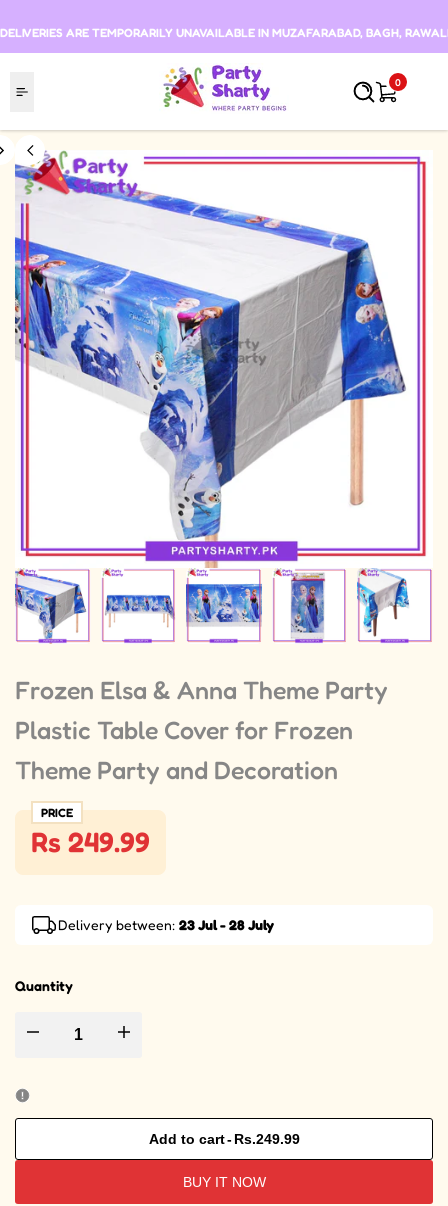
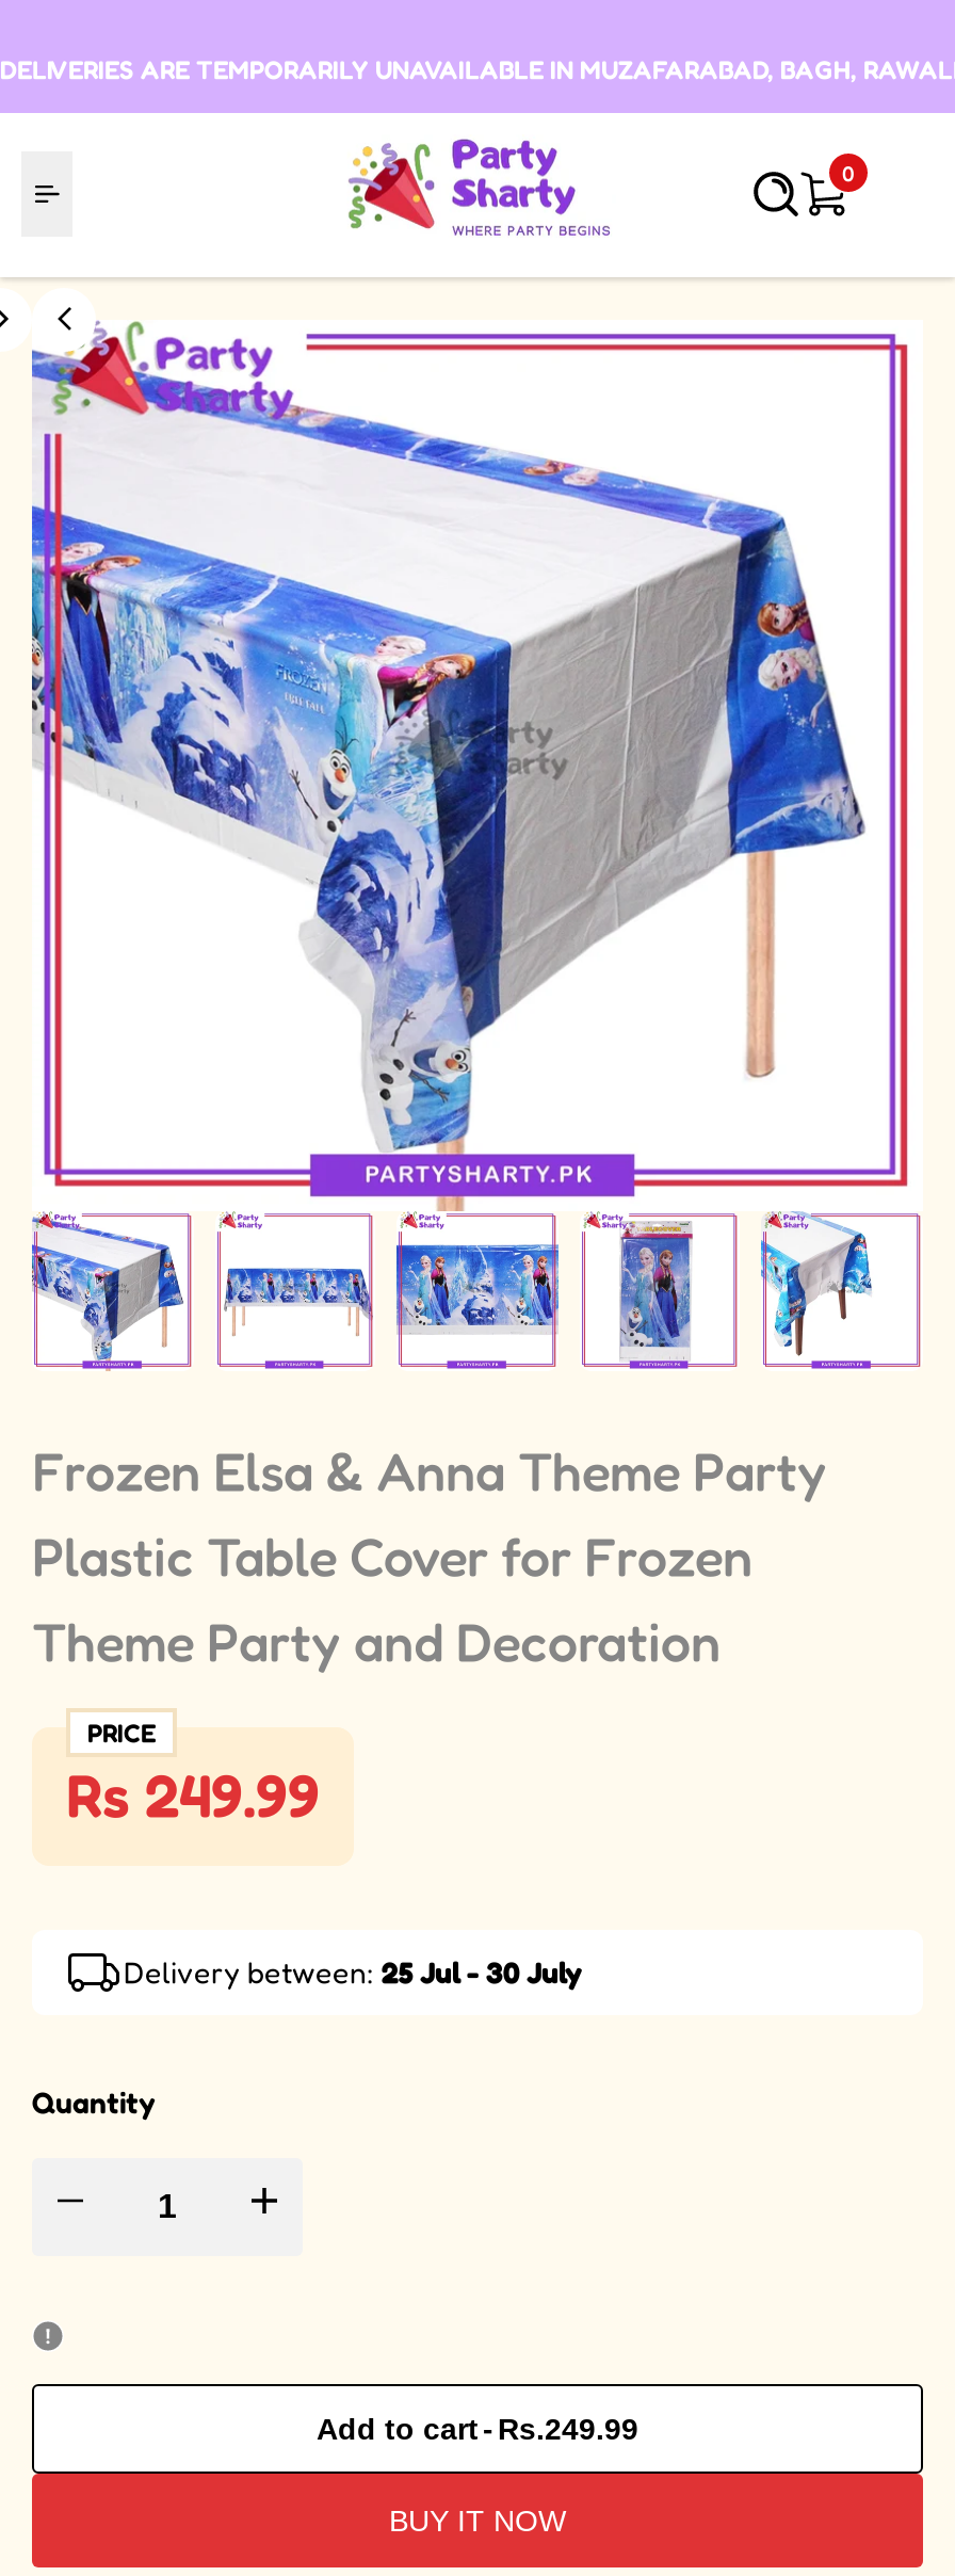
[58,916,274,933] Delivery between: 23 Jul - 28 July -> [124,1953,582,1989] Delivery between: 25 Jul - 30 July

